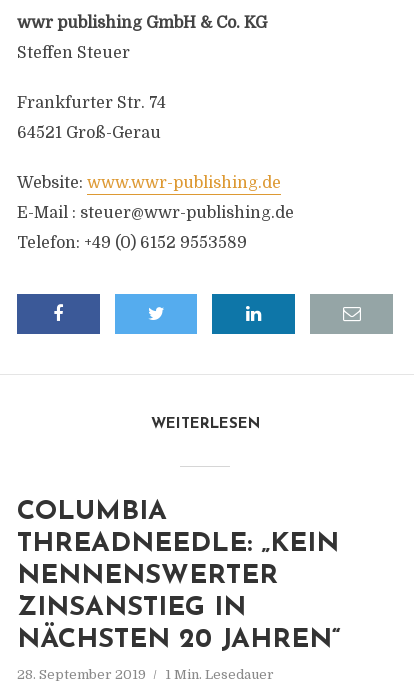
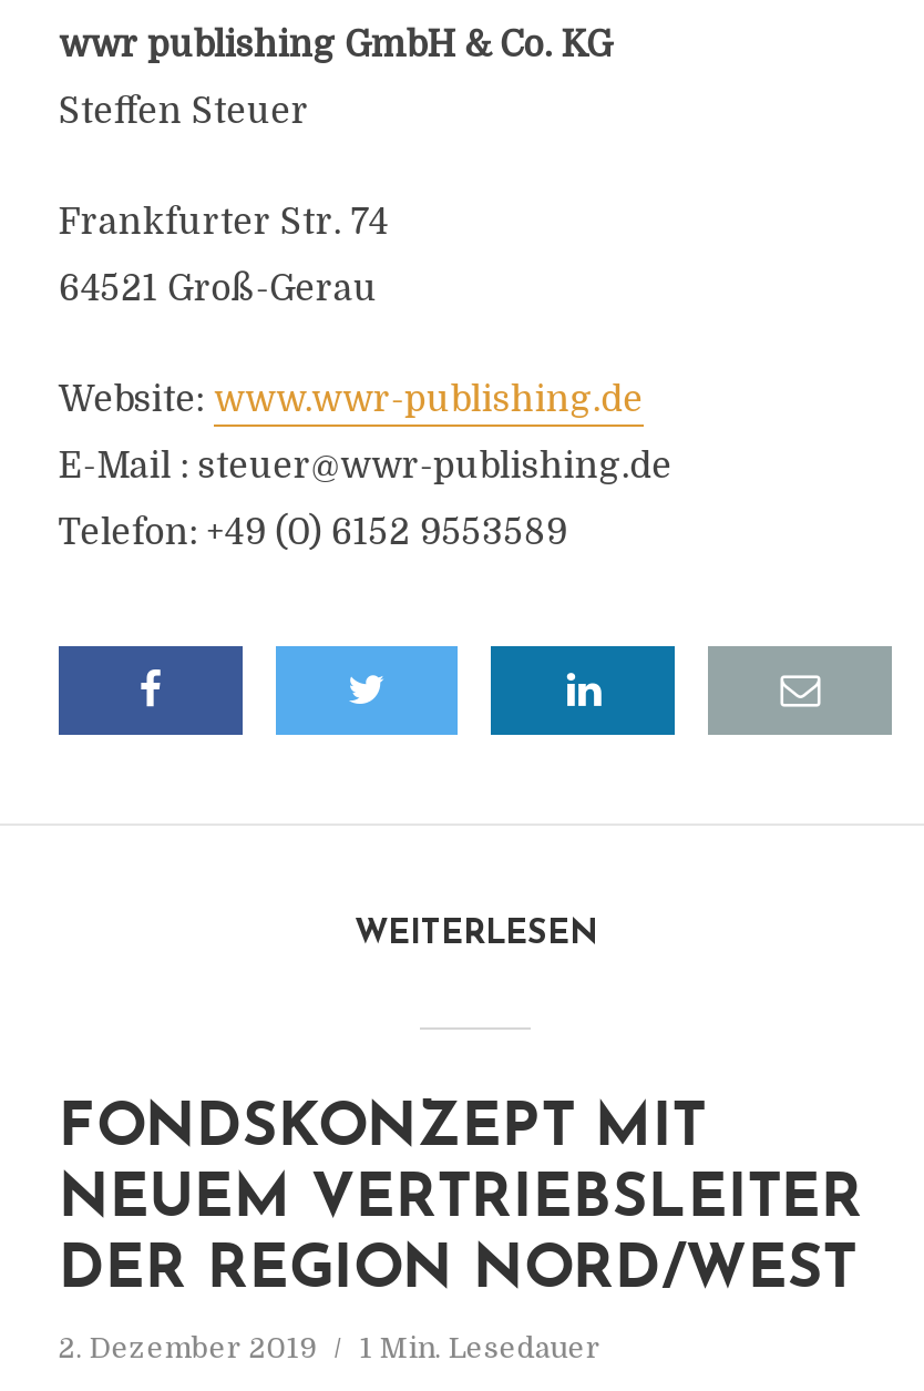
[17,499,341,654] COLUMBIA | THREADNEEDLE: „KEIN | NENNENSWERTER | ZINSANSTIEG IN | NÄCHSTEN 20 JAHREN“ -> [58,1101,863,1302] FONDSKONZEPT MIT | NEUEM VERTRIEBSLEITER | DER REGION NORD/WEST
[17,667,274,682] 28. September 2019 1 Min. Lesedauer -> [58,1331,601,1364] 2. Dezember 2019 1 Min. Lesedauer

